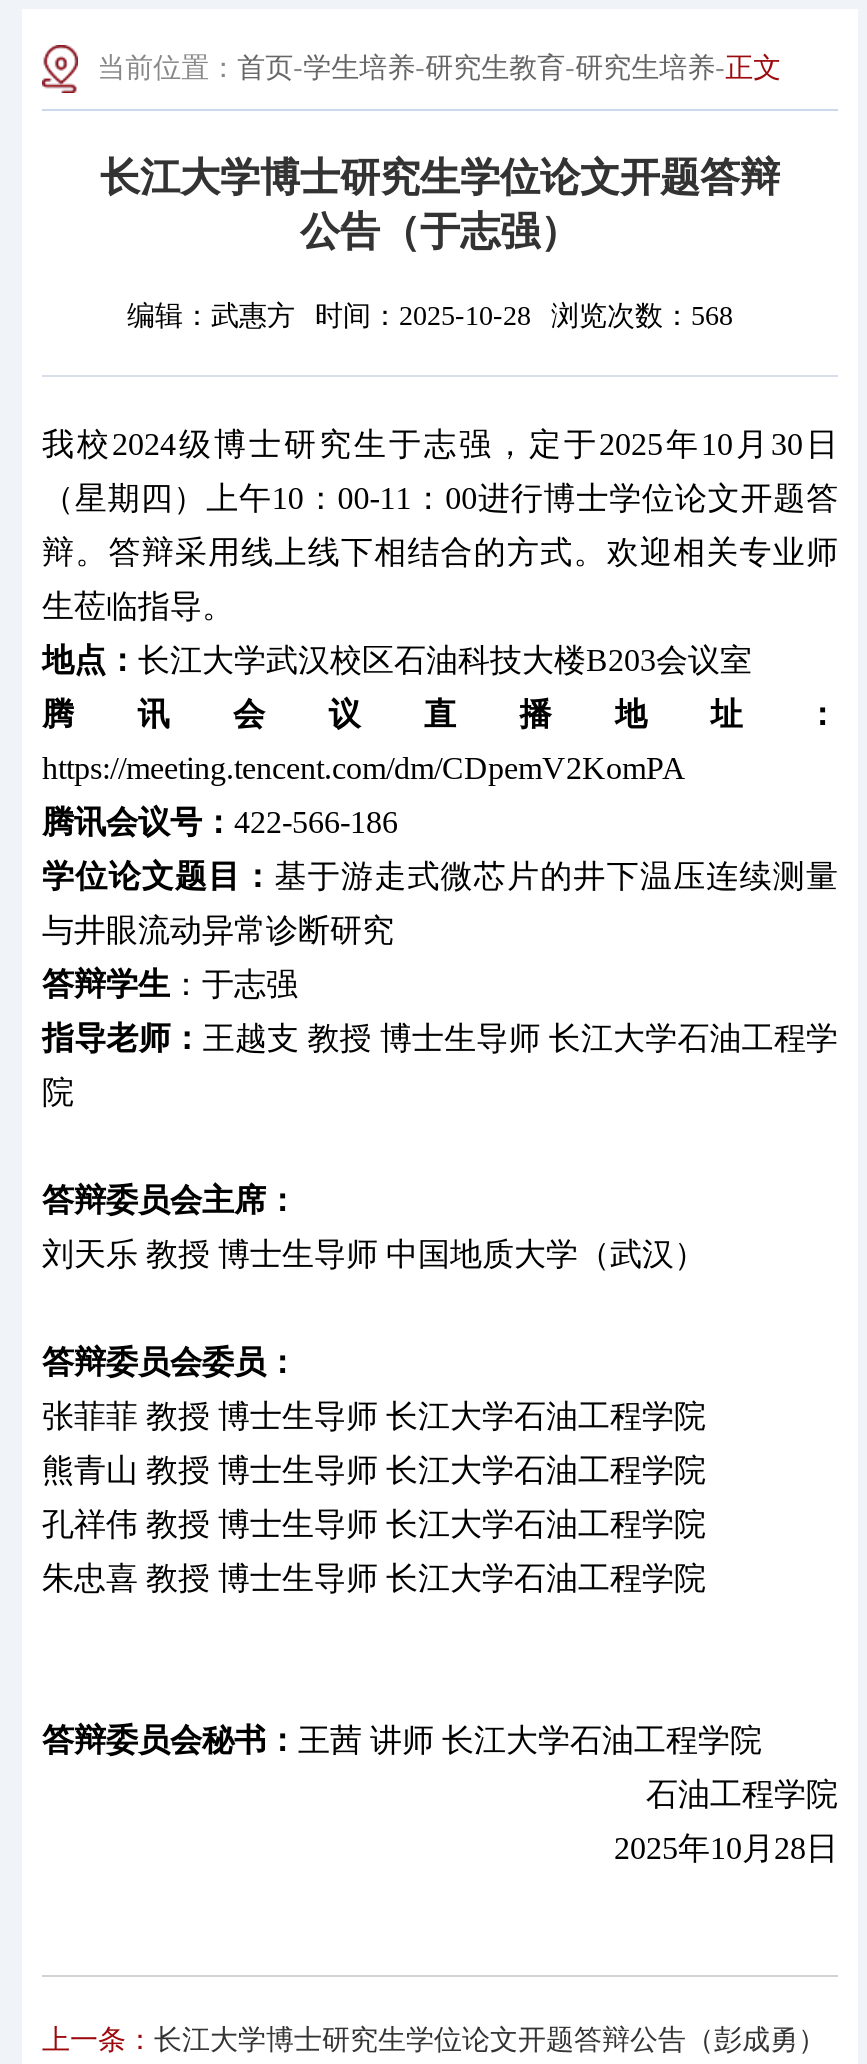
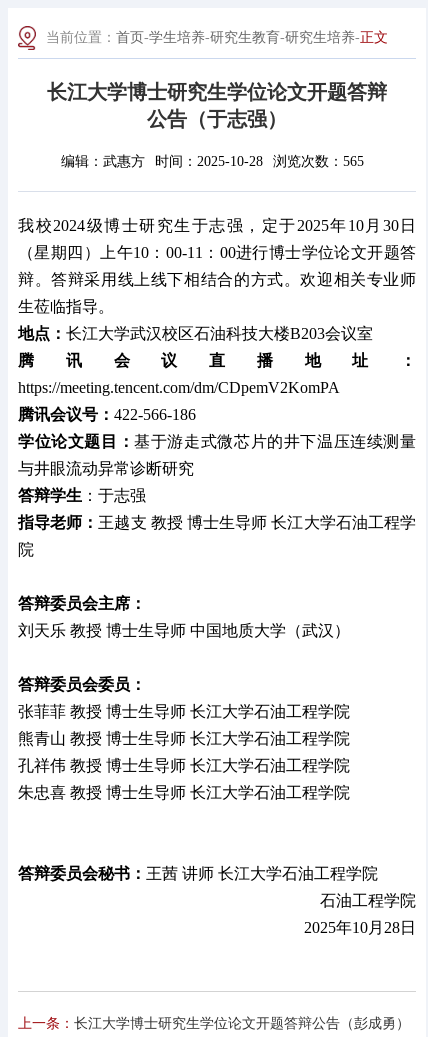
[127,300,733,330] 编辑：武惠方 时间：2025-10-28 浏览次数：568 -> [60,154,363,169] 编辑：武惠方 时间：2025-10-28 浏览次数：565

